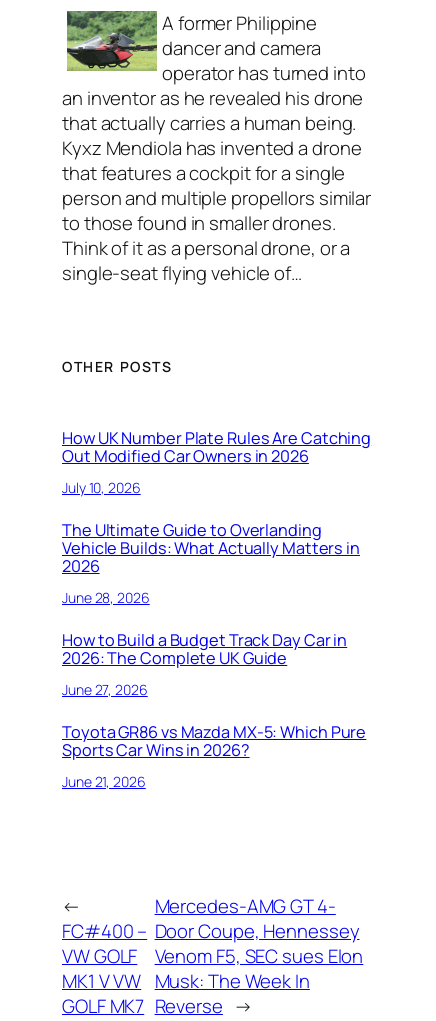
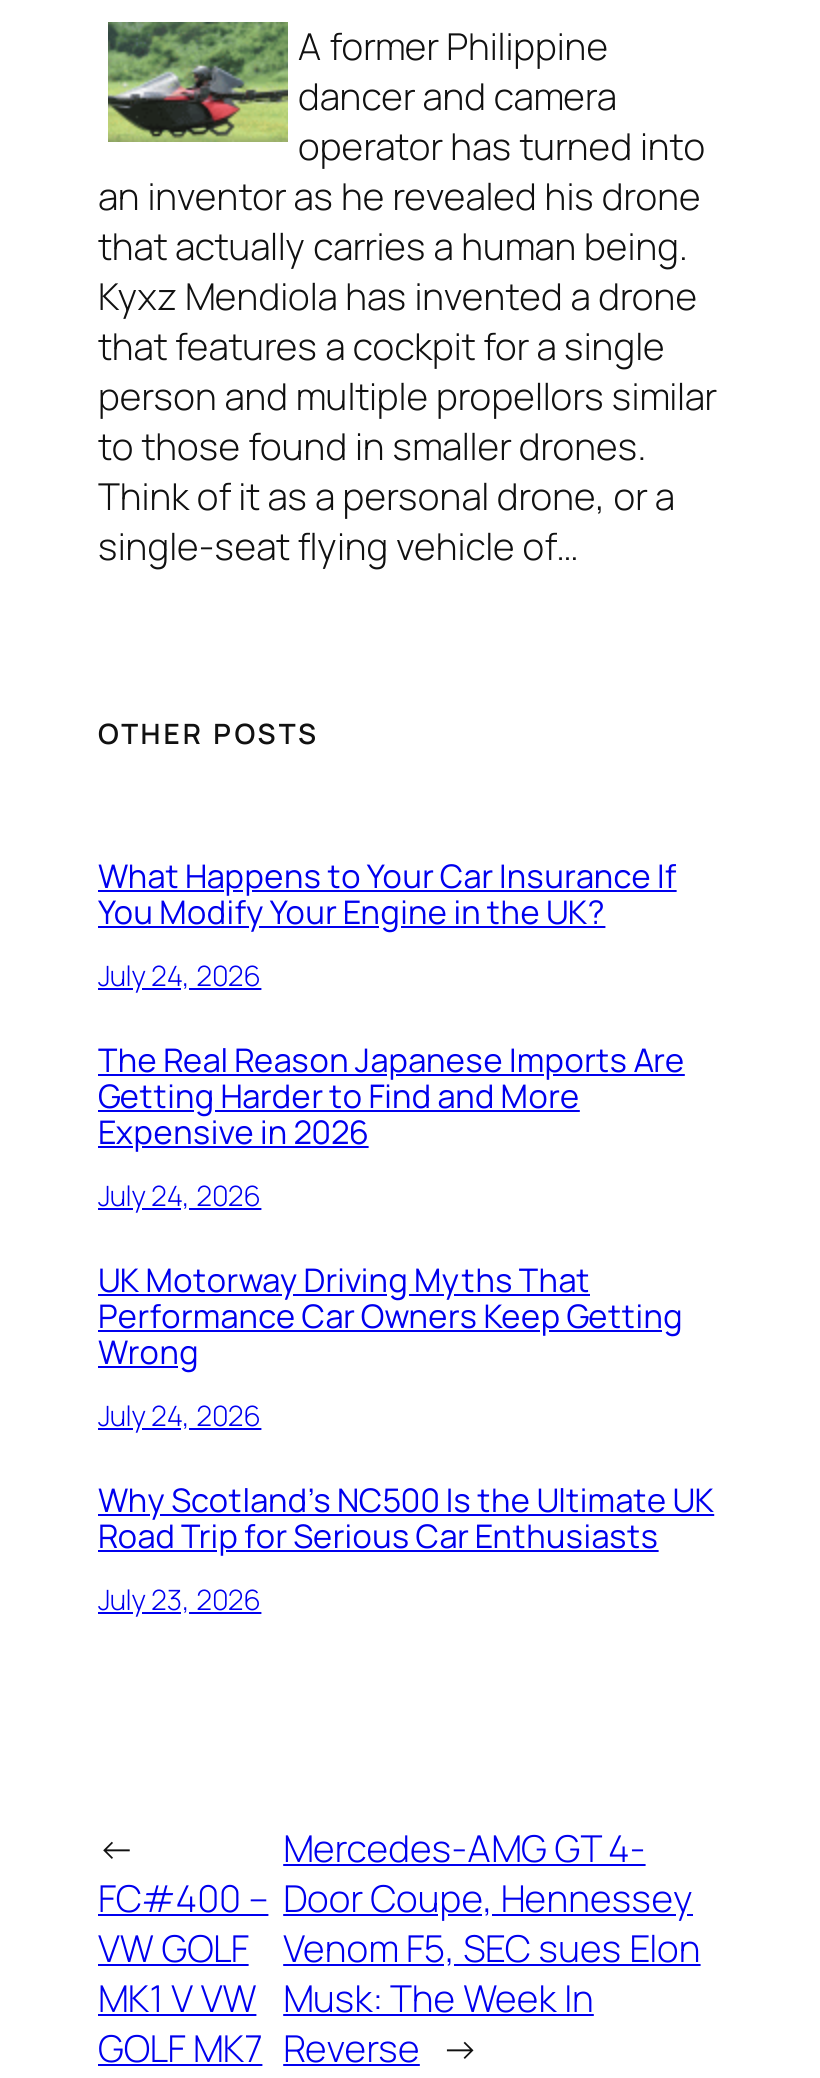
[62,427,371,467] How UK Number Plate Rules Are Catching | Out Modified Car Owners in 2026 -> [98,854,677,934] What Happens to Your Car Insurance If | You Modify Your Engine in the UK?
[62,478,141,497] July 10, 2026 -> [98,957,261,995] July 24, 2026
[62,519,360,577] The Ultimate Guide to Overlanding | Vehicle Builds: What Actually Matters in | 2026 -> [98,1038,685,1154] The Real Reason Japanese Imports Are | Getting Harder to Find and More | Expensive in 2026
[62,588,150,607] June 28, 2026 -> [98,1177,261,1215] July 24, 2026
[62,629,347,669] How to Build a Budget Track Day Car in | 2026: The Complete UK Guide -> [98,1258,683,1374] UK Motorway Driving Myths That | Performance Car Owners Keep Getting | Wrong
[62,680,148,699] June 27, 2026 -> [98,1397,261,1435] July 24, 2026
[62,721,366,761] Toyota GR86 vs Mazda MX-5: Which Pure | Sports Car Wins in 2026? -> [98,1478,714,1558] Why Scotland’s NC500 Is the Ultimate UK | Road Trip for Serious Car Enthusiasts
[62,772,146,791] June 21, 2026 -> [98,1581,261,1619] July 23, 2026

